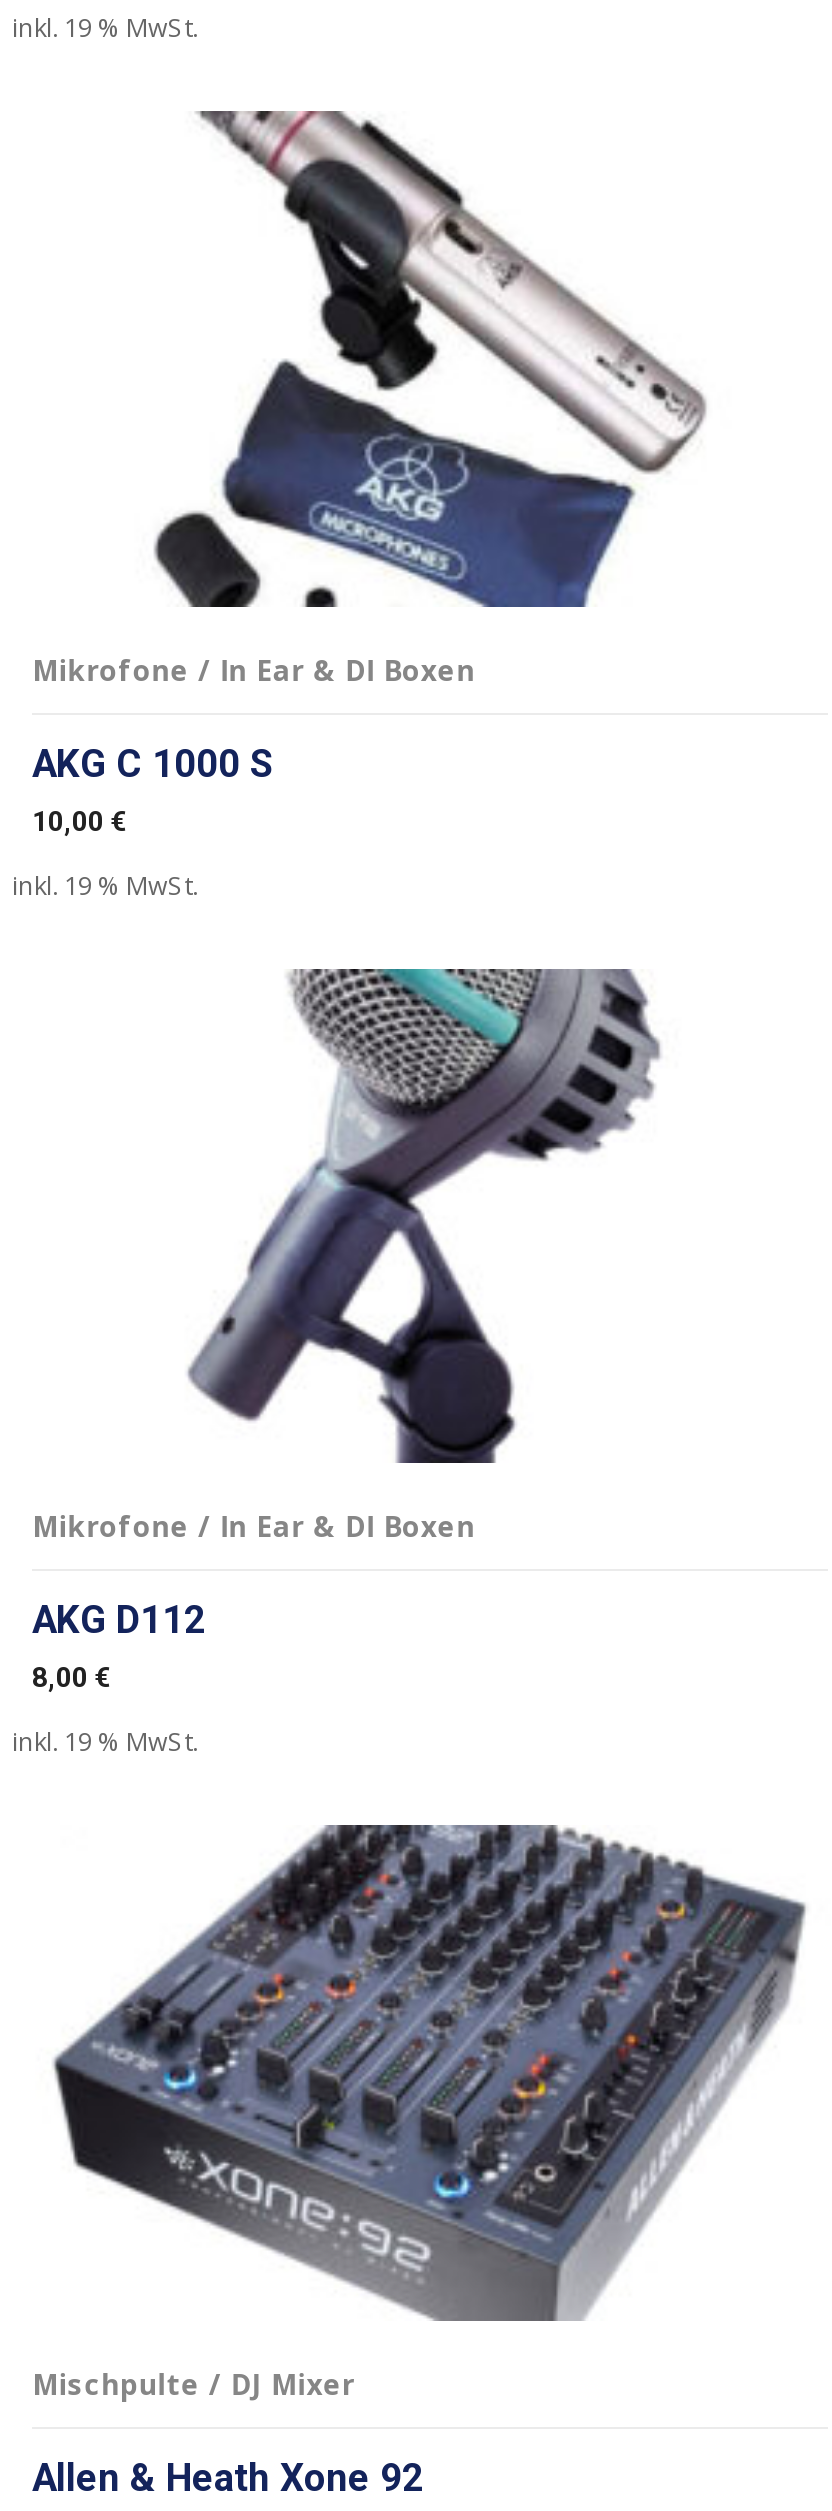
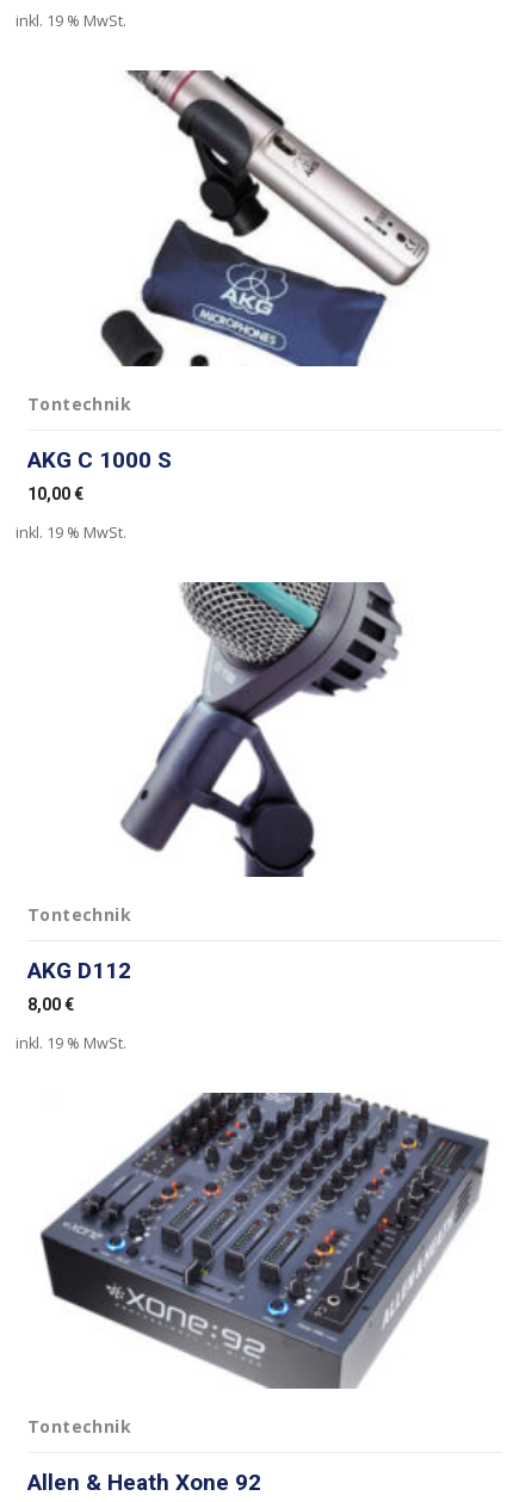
[32,650,475,688] Mikrofone / In Ear & DI Boxen -> [27,392,131,415] Tontechnik
[32,1508,475,1546] Mikrofone / In Ear & DI Boxen -> [27,904,131,926] Tontechnik
[32,2365,355,2403] Mischpulte / DJ Mixer -> [27,1415,131,1438] Tontechnik

